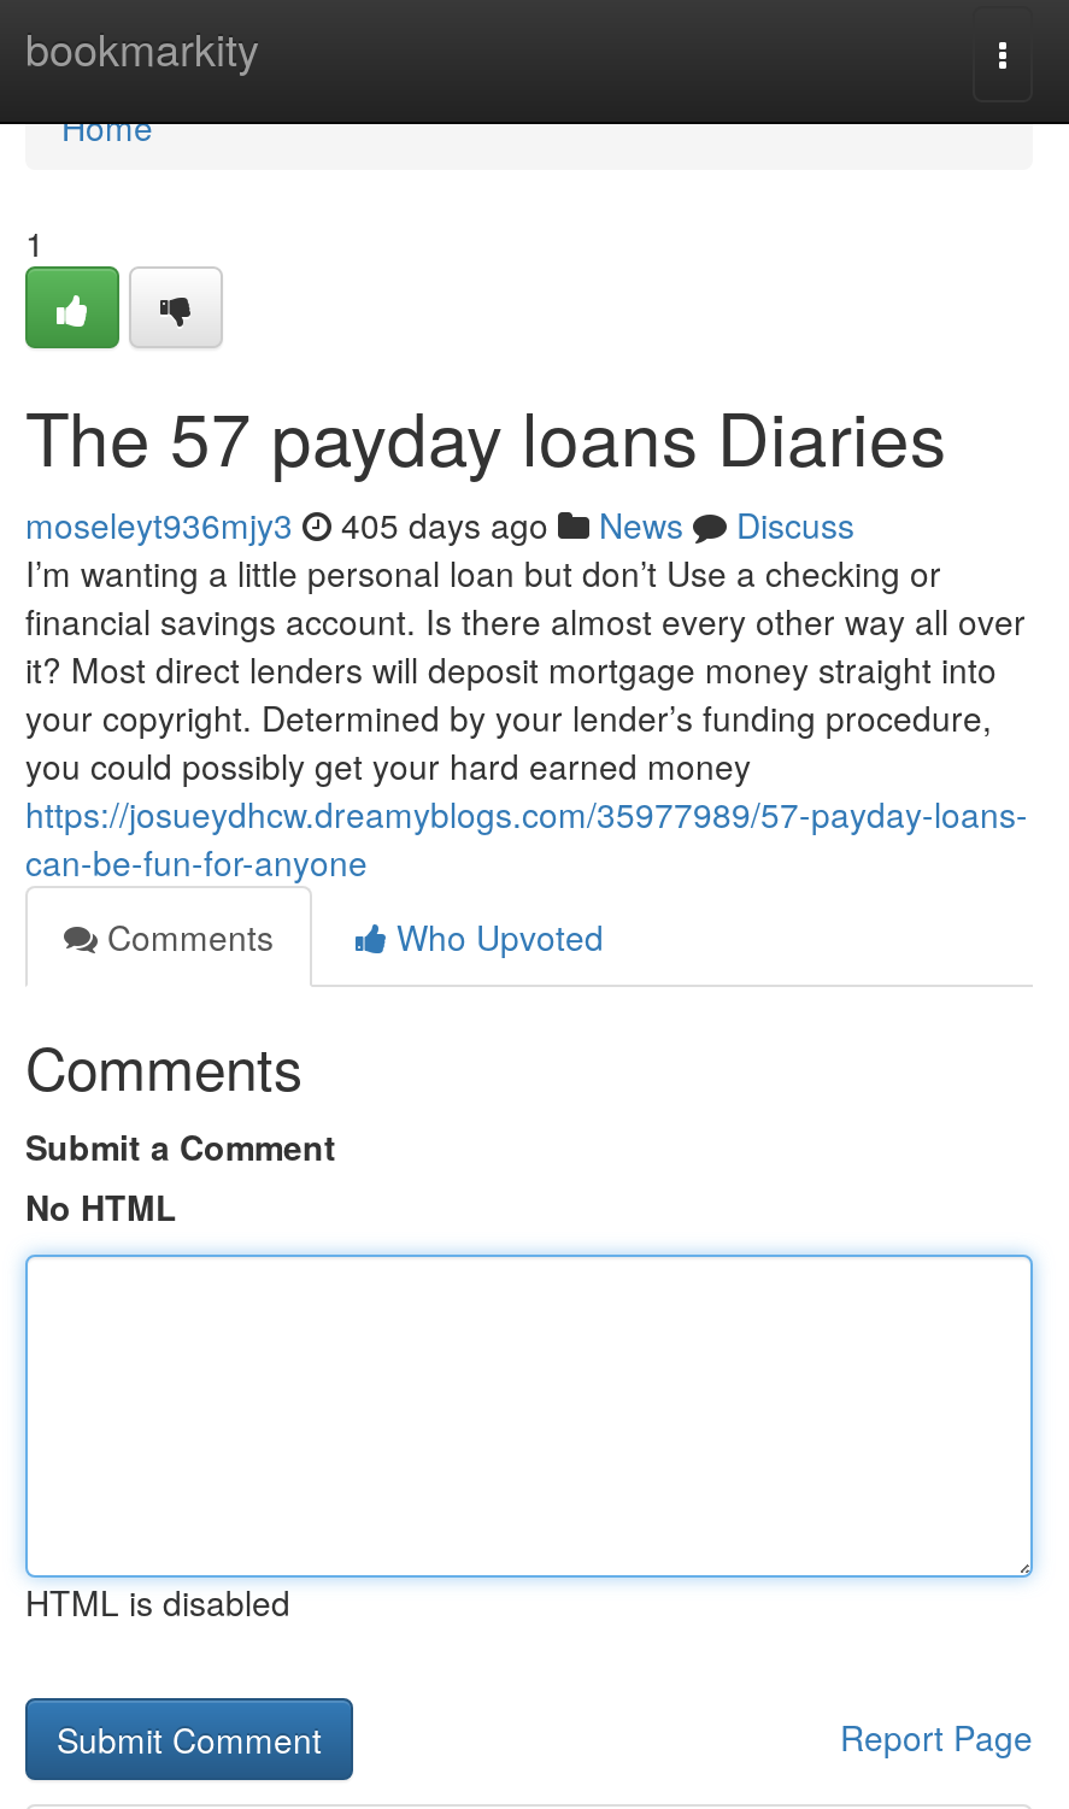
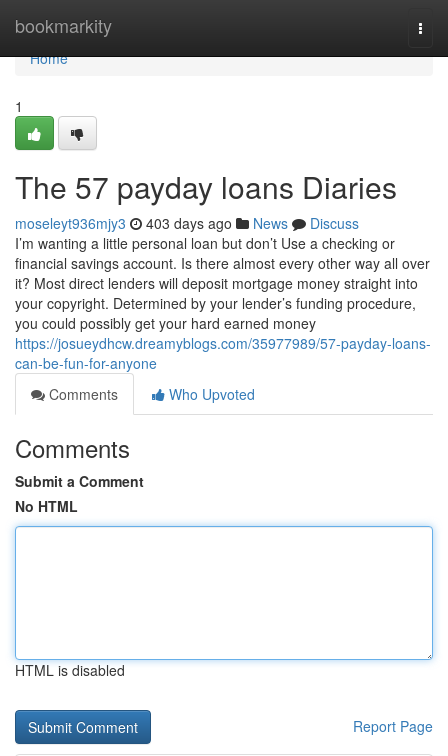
[25,500,854,548] moseleyt936mjy3 405 days ago News Discuss -> [15,213,359,233] moseleyt936mjy3 403 days ago News Discuss

